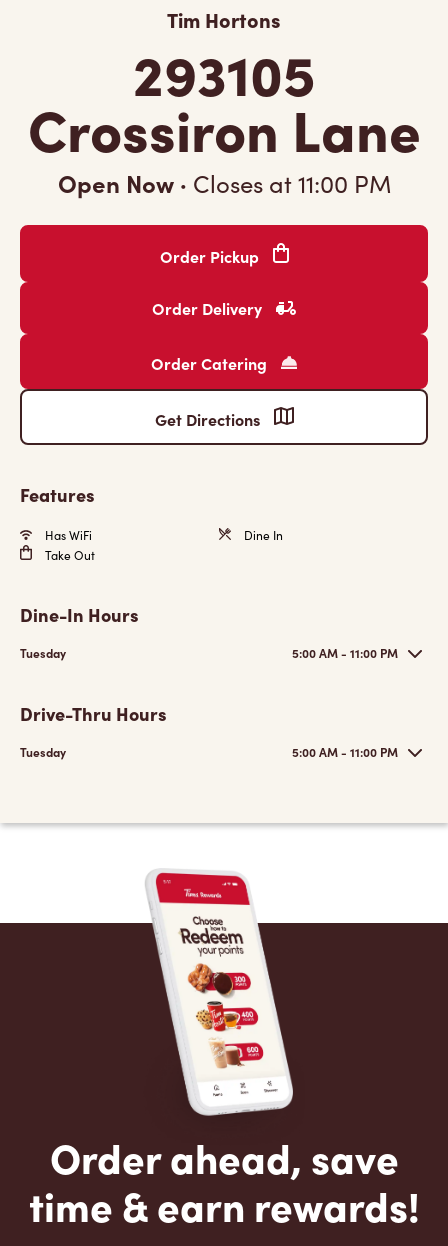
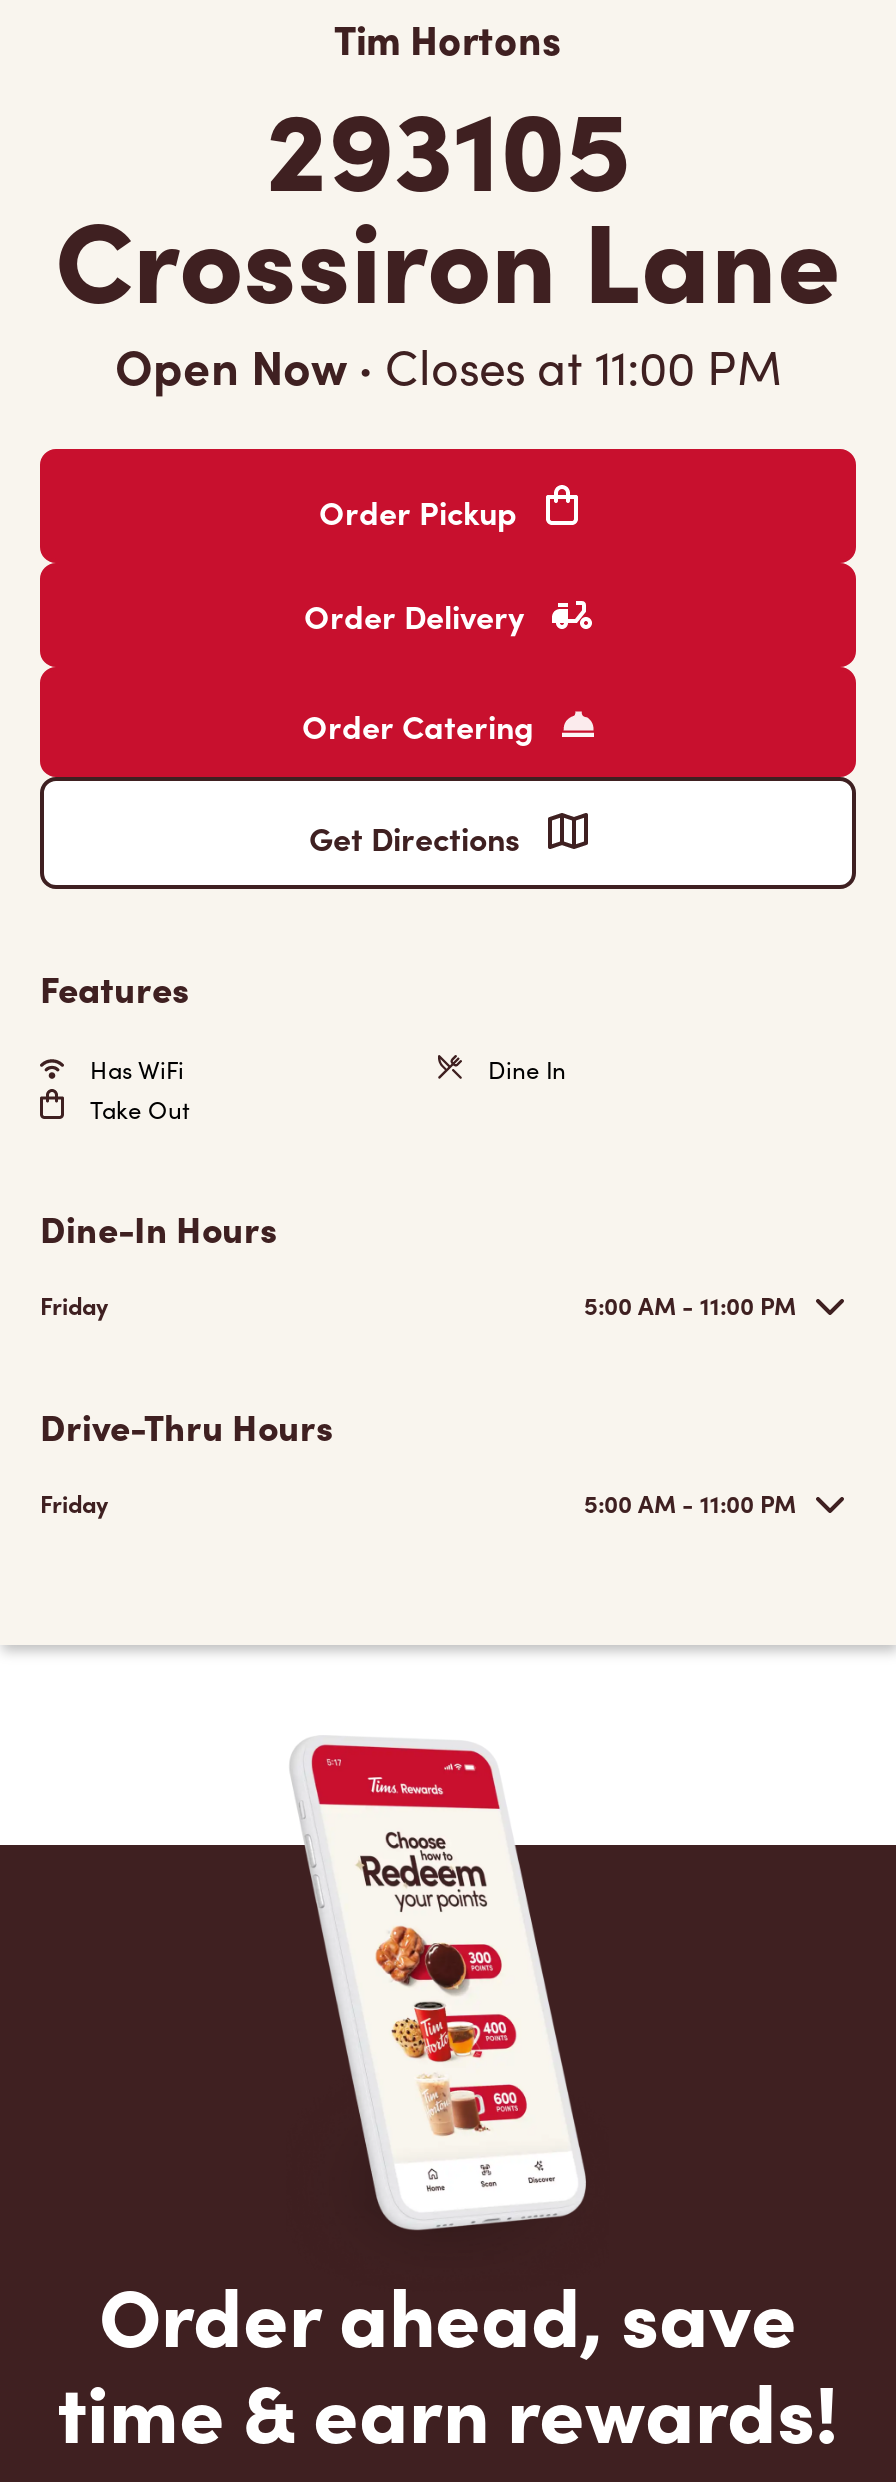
[20,645,66,661] Tuesday -> [40,1289,108,1321] Friday
[20,744,66,760] Tuesday -> [40,1487,108,1519] Friday

